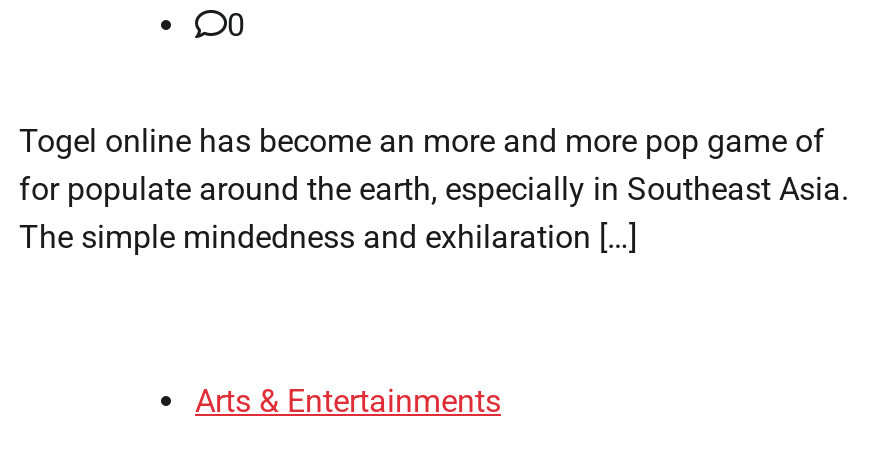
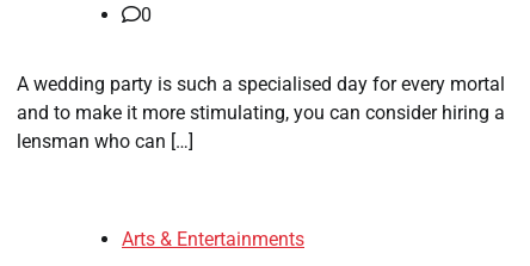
[19,123,849,257] Togel online has become an more and more pop game of | for populate around the earth, especially in Southeast Asia. | The simple mindedness and exhilaration […] -> [17,73,505,153] A wedding party is such a specialised day for every mortal | and to make it more stimulating, you can consider hiring a | lensman who can […]

